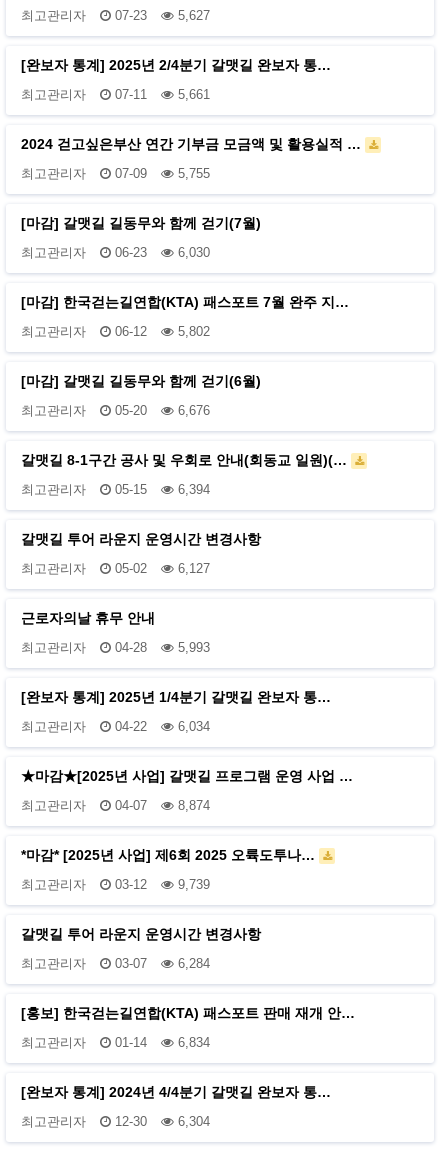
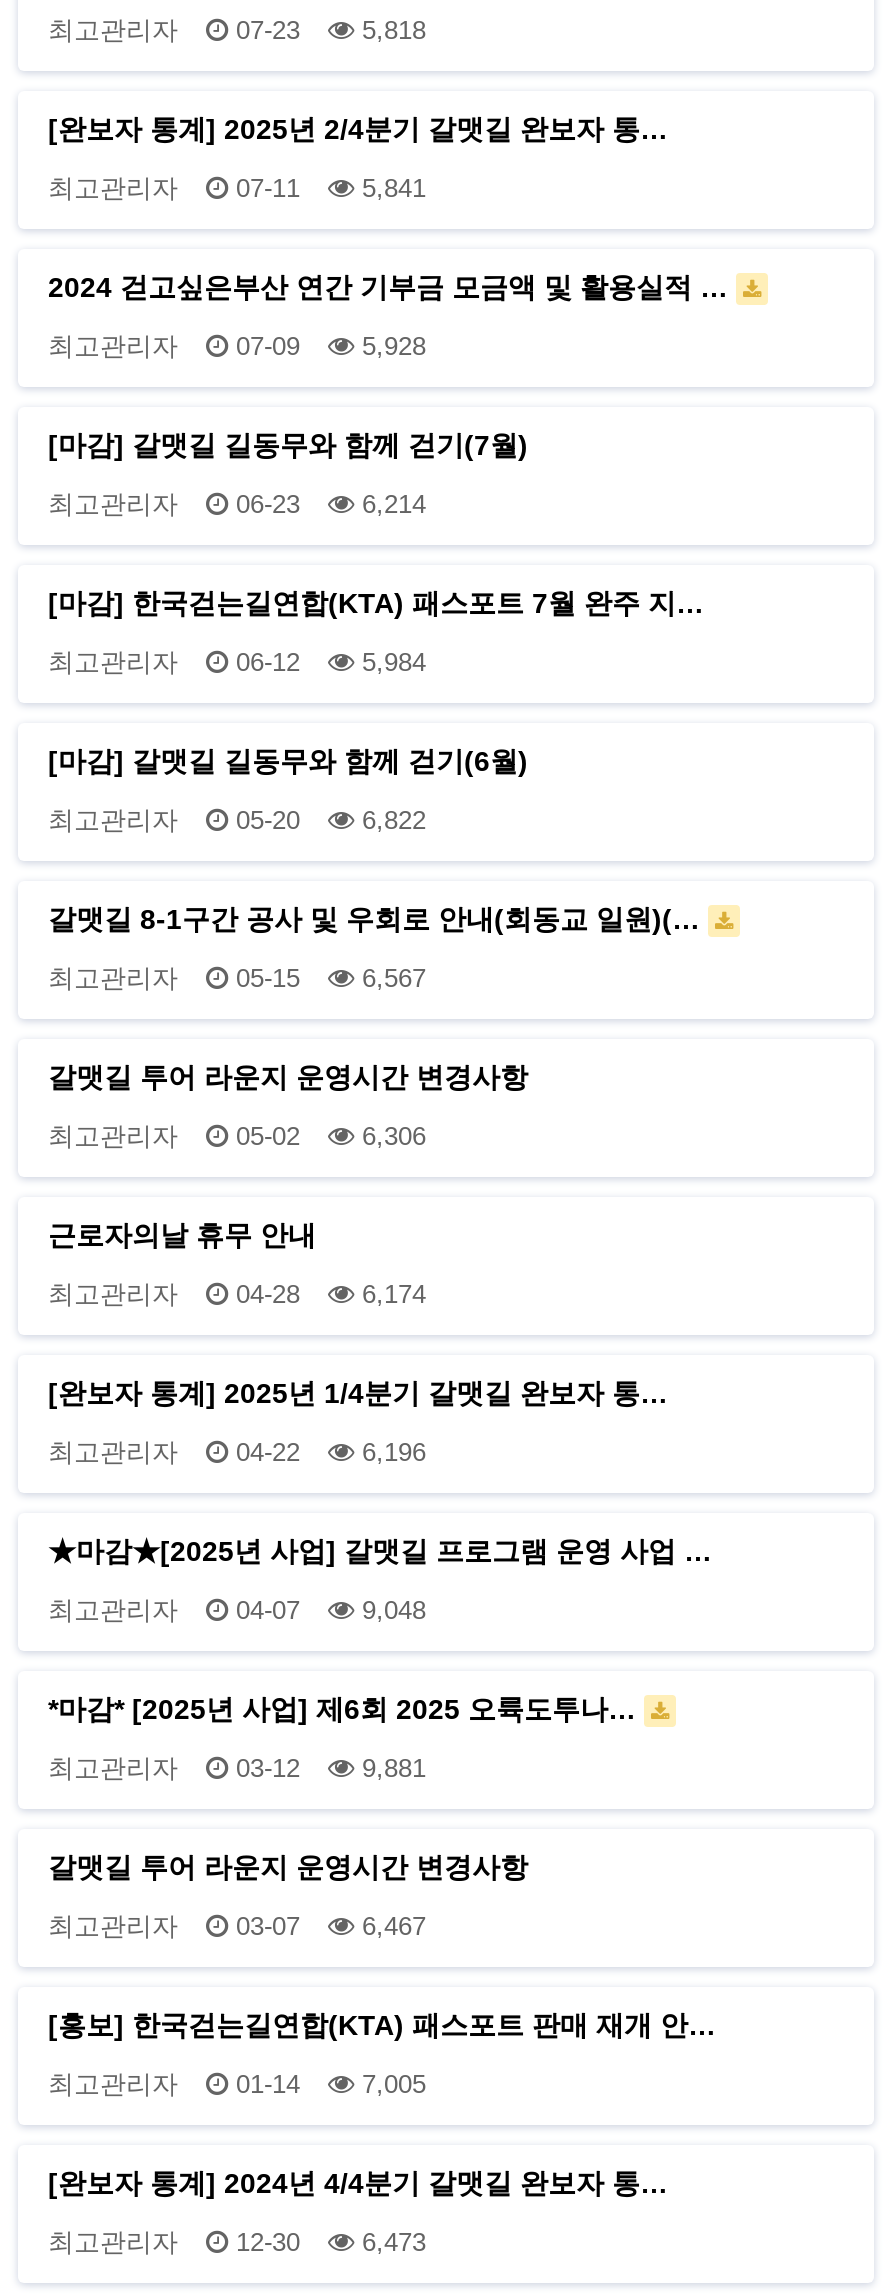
[21,8,210,23] 최고관리자 07-23 5,627 -> [48,15,426,45] 최고관리자 07-23 5,818
[21,87,210,102] 최고관리자 07-11 5,661 -> [48,173,426,203] 최고관리자 07-11 5,841
[21,166,210,181] 최고관리자 07-09 5,755 -> [48,331,426,361] 최고관리자 07-09 5,928
[21,245,210,260] 최고관리자 06-23 6,030 -> [48,489,426,519] 최고관리자 06-23 6,214
[21,324,210,339] 최고관리자 06-12 5,802 -> [48,647,426,677] 최고관리자 06-12 5,984
[21,403,210,418] 최고관리자 05-20 6,676 -> [48,805,426,835] 최고관리자 05-20 6,822
[21,482,210,497] 최고관리자 05-15 6,394 -> [48,963,426,993] 최고관리자 05-15 6,567
[21,561,210,576] 최고관리자 05-02 6,127 -> [48,1121,426,1151] 최고관리자 05-02 6,306
[21,640,210,655] 최고관리자 04-28 5,993 -> [48,1279,426,1309] 최고관리자 04-28 6,174
[21,719,210,734] 최고관리자 04-22 6,034 -> [48,1437,426,1467] 최고관리자 04-22 6,196
[21,798,210,813] 최고관리자 04-07 8,874 -> [48,1595,426,1625] 최고관리자 04-07 9,048
[21,877,210,892] 최고관리자 03-12 9,739 -> [48,1753,426,1783] 최고관리자 03-12 9,881
[21,956,210,971] 최고관리자 03-07 6,284 -> [48,1911,426,1941] 최고관리자 03-07 6,467
[21,1035,210,1050] 최고관리자 01-14 6,834 -> [48,2069,426,2099] 최고관리자 01-14 7,005
[21,1114,210,1129] 최고관리자 12-30 6,304 -> [48,2227,426,2257] 최고관리자 12-30 6,473

